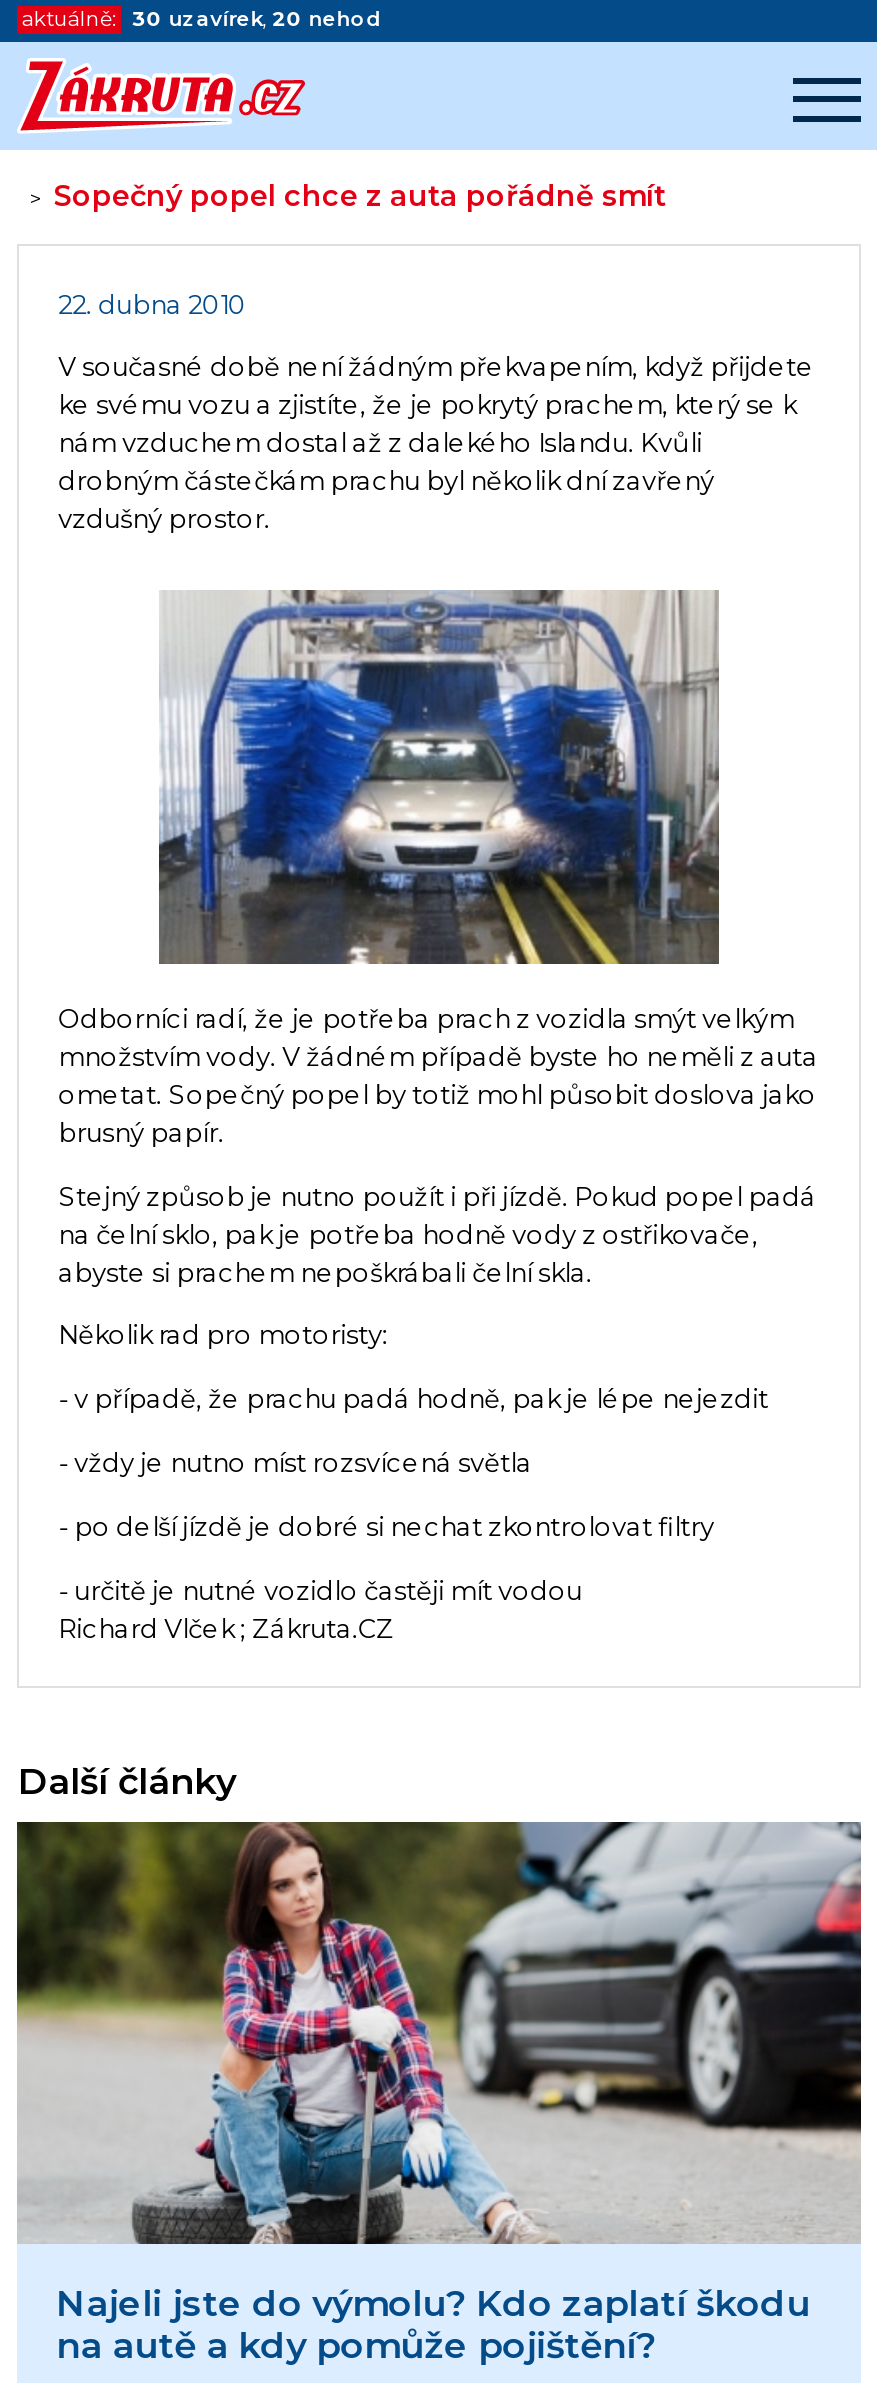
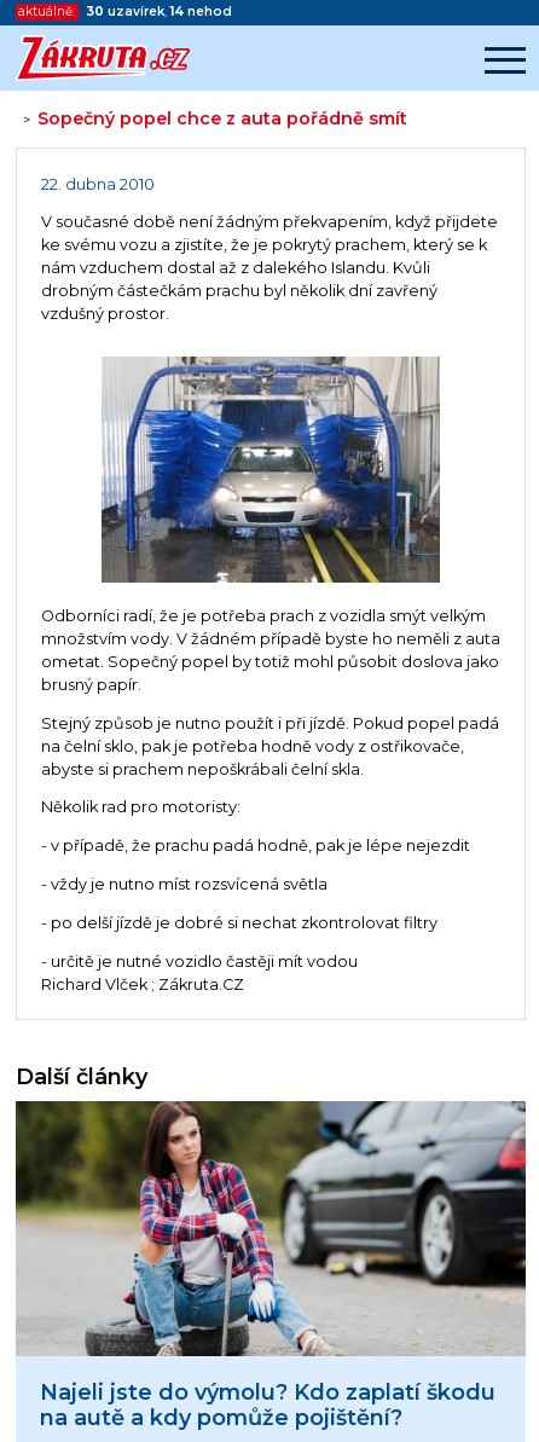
[132,6,382,32] 30 uzavírek, 20 nehod -> [85,4,232,19] 30 uzavírek, 14 nehod

